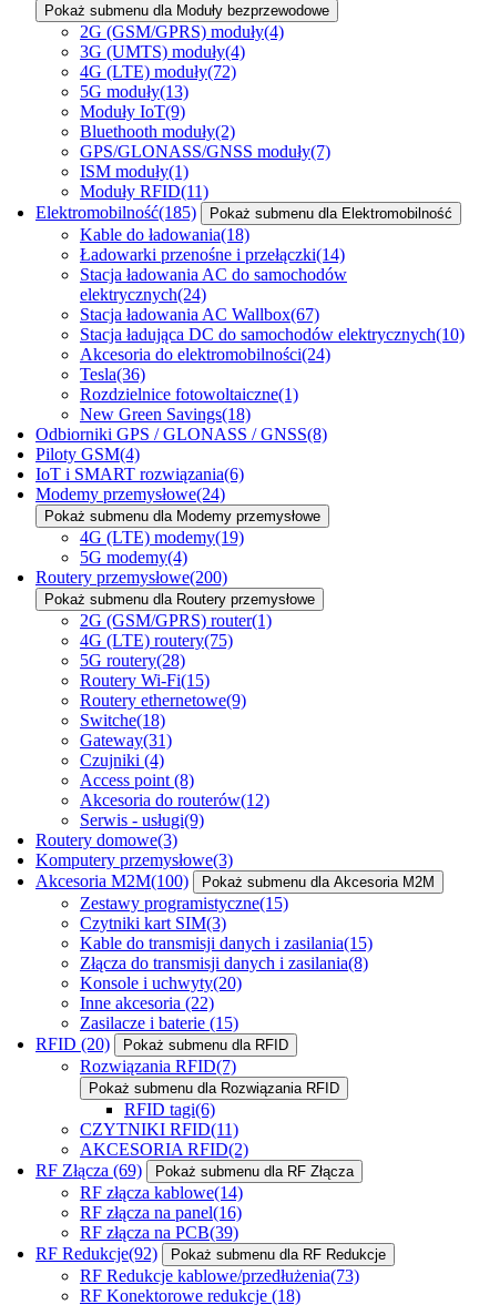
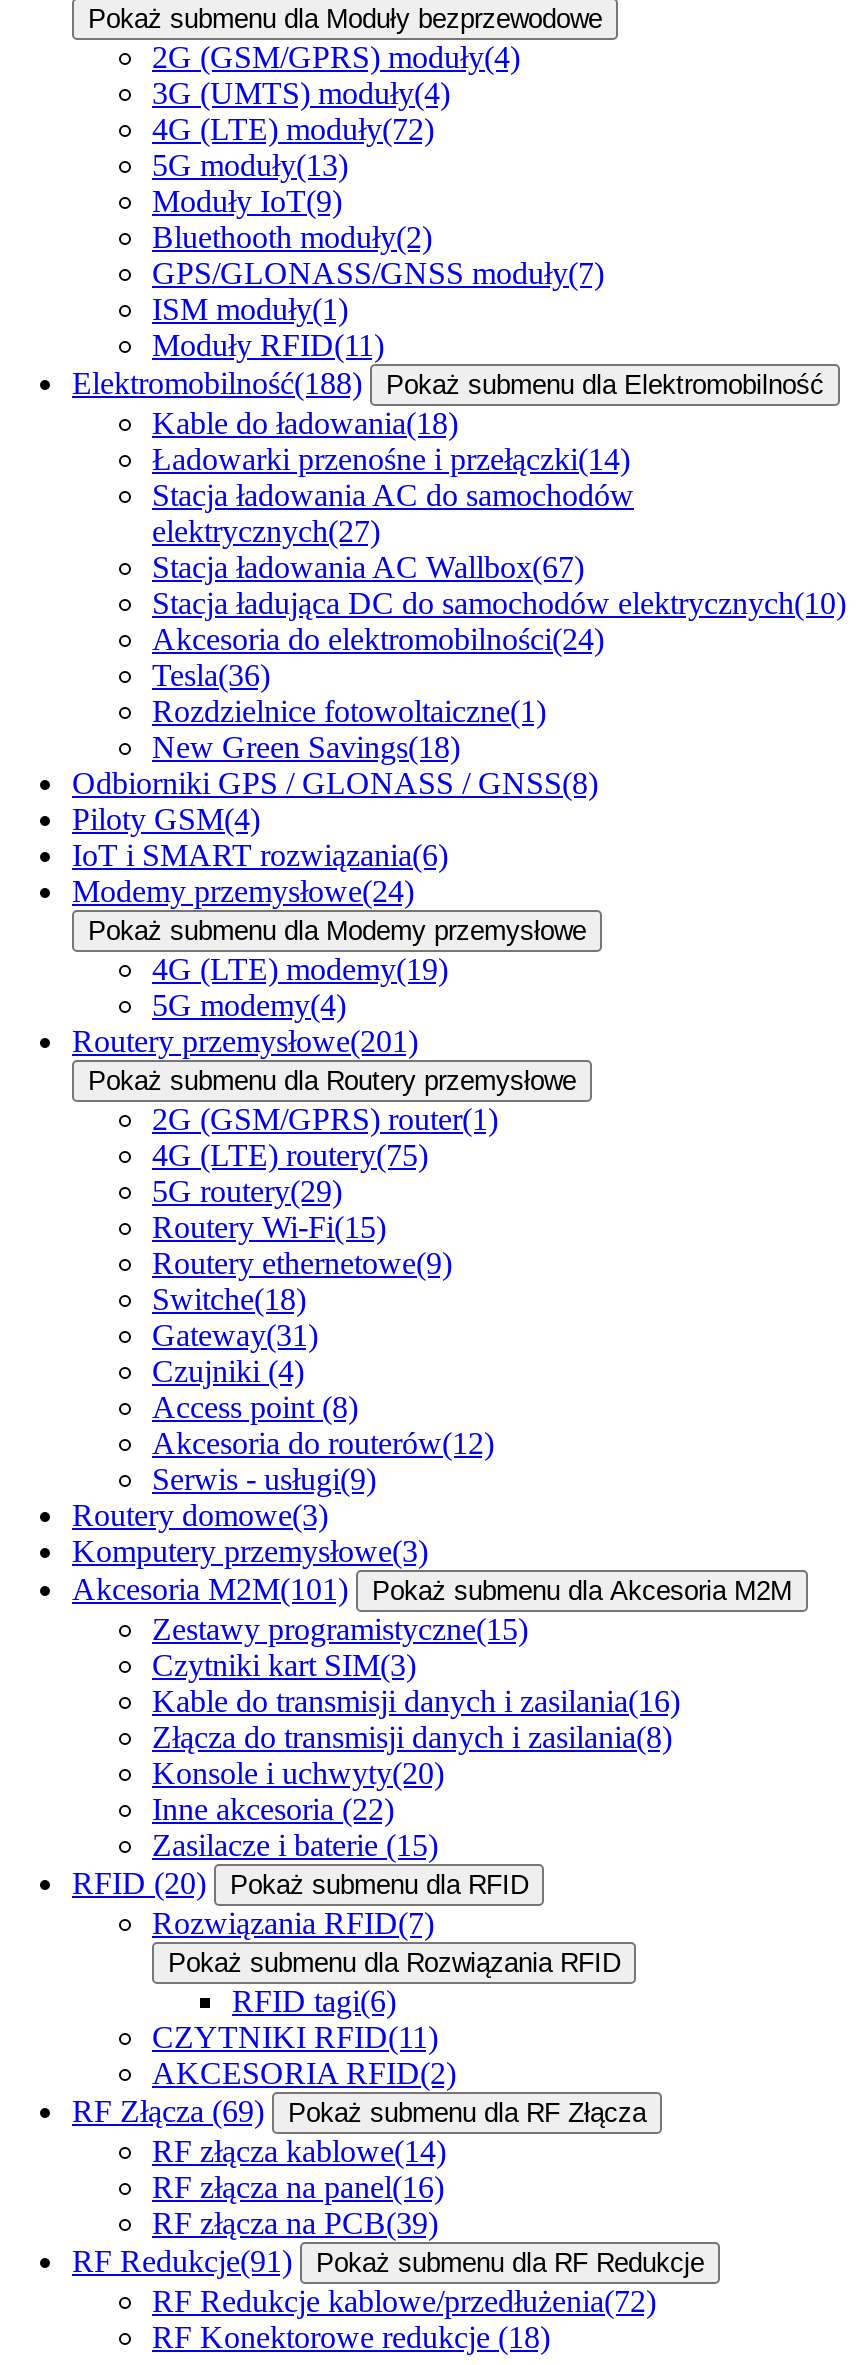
[35,203,196,222] Elektromobilność(185) -> [72,366,362,400] Elektromobilność(188)
[80,285,206,304] elektrycznych(24) -> [152,514,380,548] elektrycznych(27)
[35,568,227,587] Routery przemysłowe(200) -> [72,1024,418,1058] Routery przemysłowe(201)
[80,651,185,670] 5G routery(28) -> [152,1174,342,1208] 5G routery(29)
[35,871,435,890] Akcesoria M2M(100) Pokaż submenu dla Akcesoria M2M -> [72,1572,792,1606] Akcesoria M2M(101) Pokaż submenu dla Akcesoria M2M
[80,934,373,952] Kable do transmisji danych i zasilania(15) -> [152,1684,680,1718] Kable do transmisji danych i zasilania(16)
[35,1244,386,1263] RF Redukcje(92) Pokaż submenu dla RF Redukcje -> [72,2244,704,2278] RF Redukcje(91) Pokaż submenu dla RF Redukcje
[80,1266,359,1285] RF Redukcje kablowe/przedłużenia(73) -> [152,2284,656,2318] RF Redukcje kablowe/przedłużenia(72)

